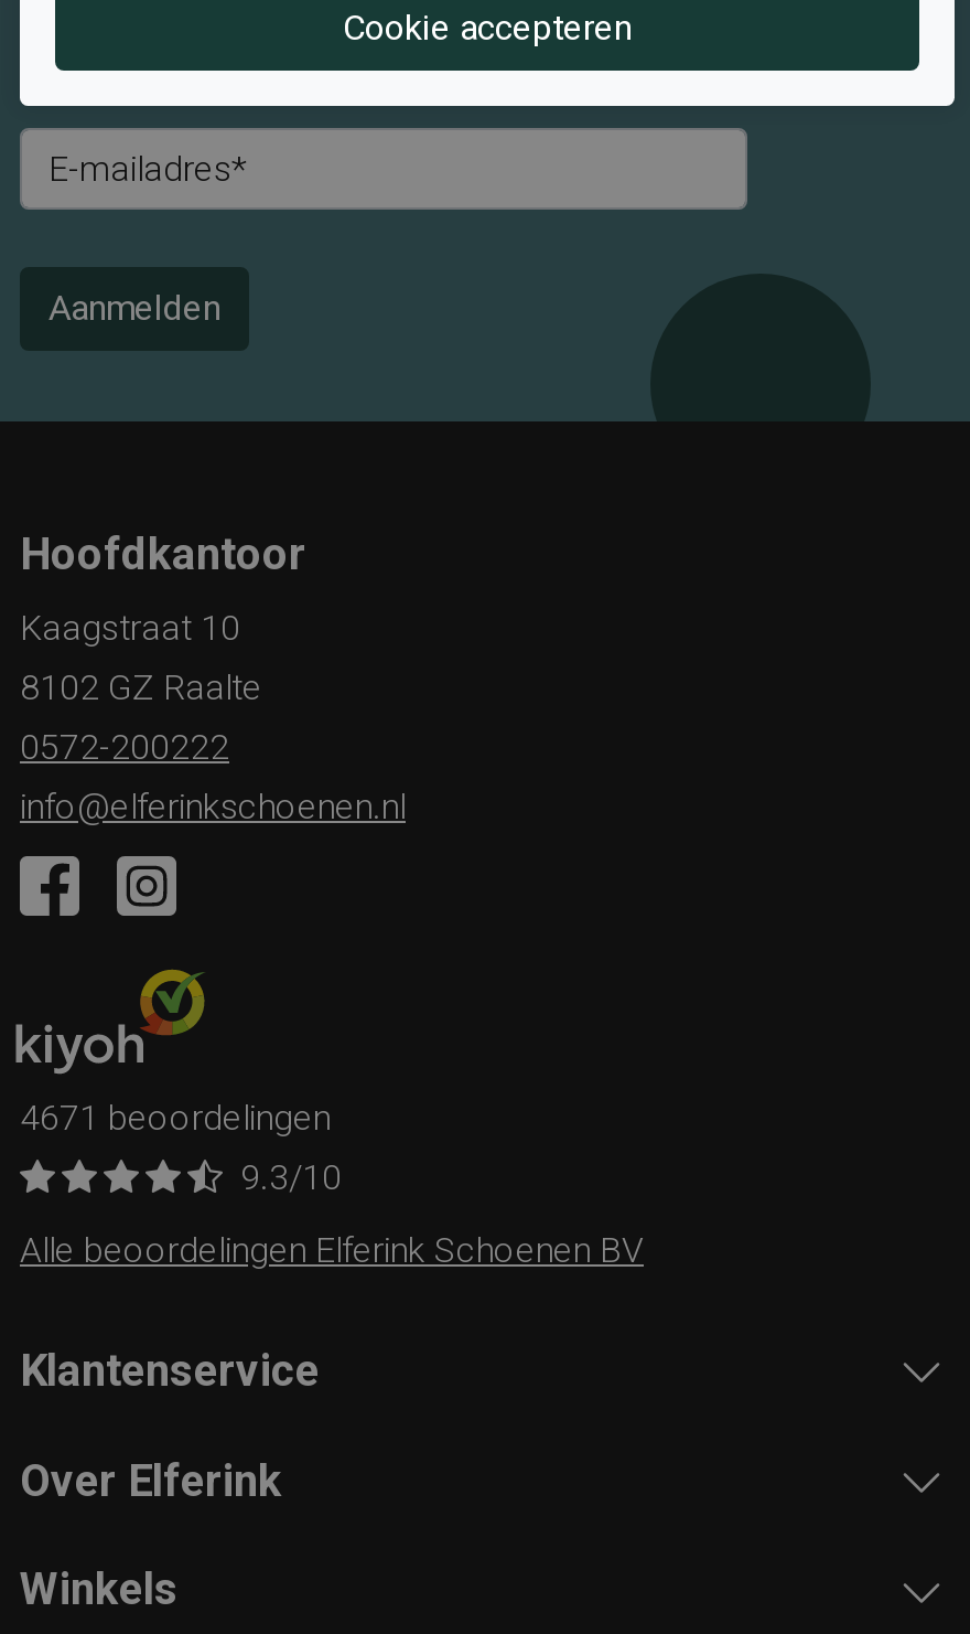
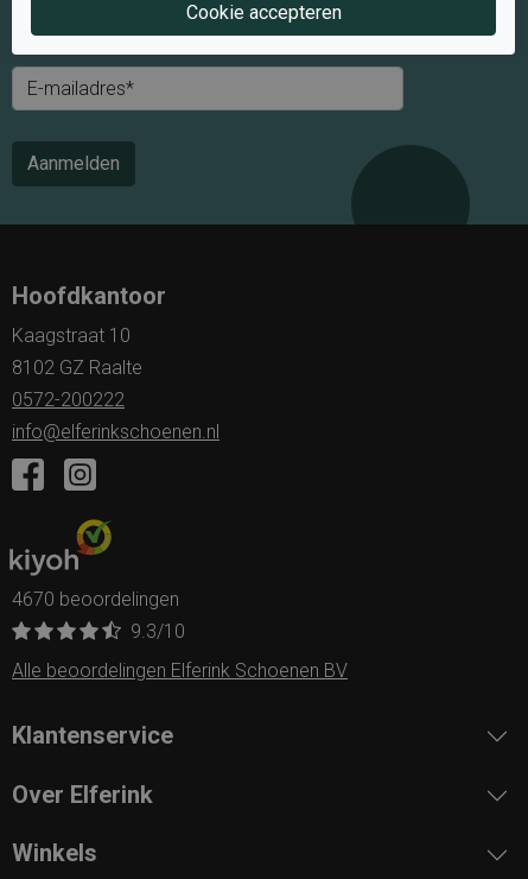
[20,1097,331,1139] 4671 beoordelingen -> [12,588,179,611] 4670 beoordelingen

